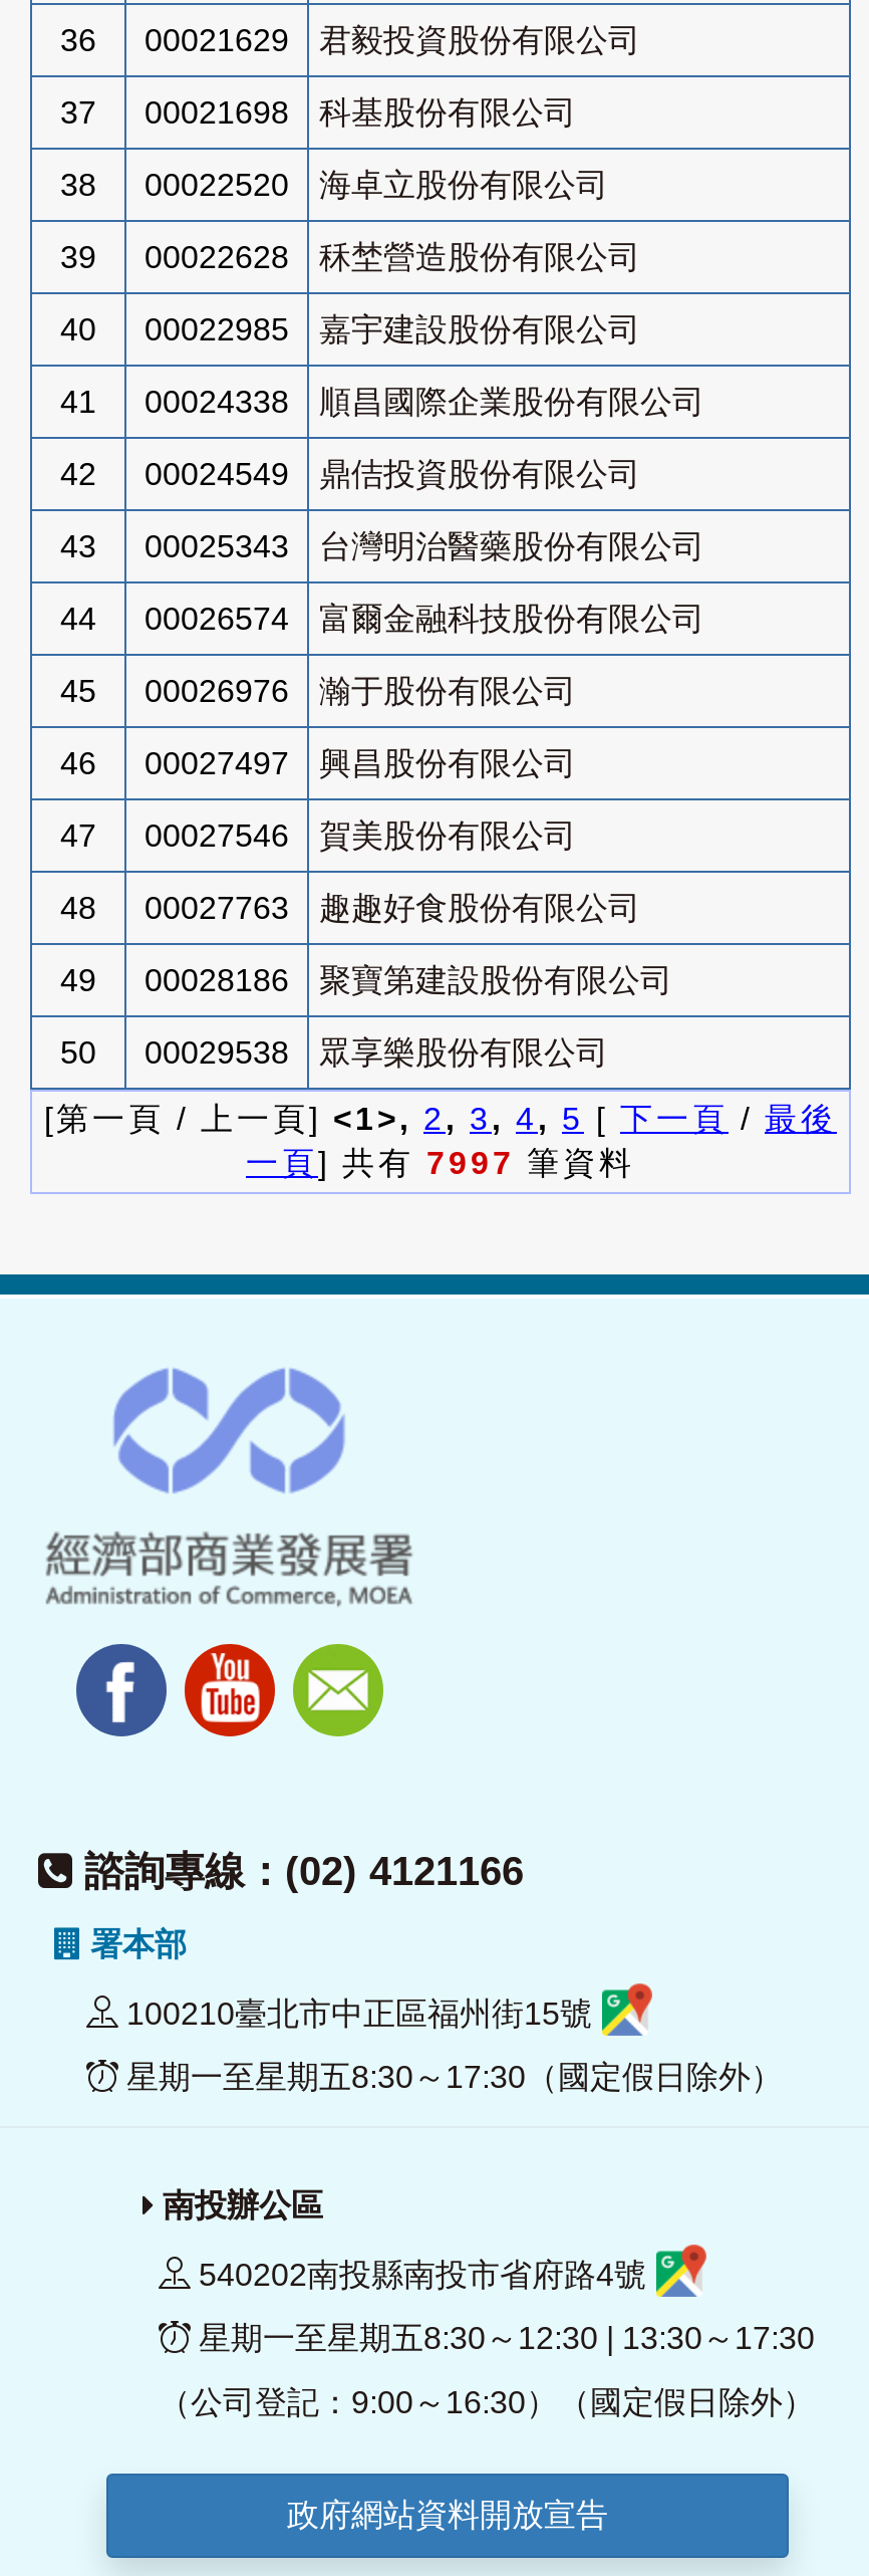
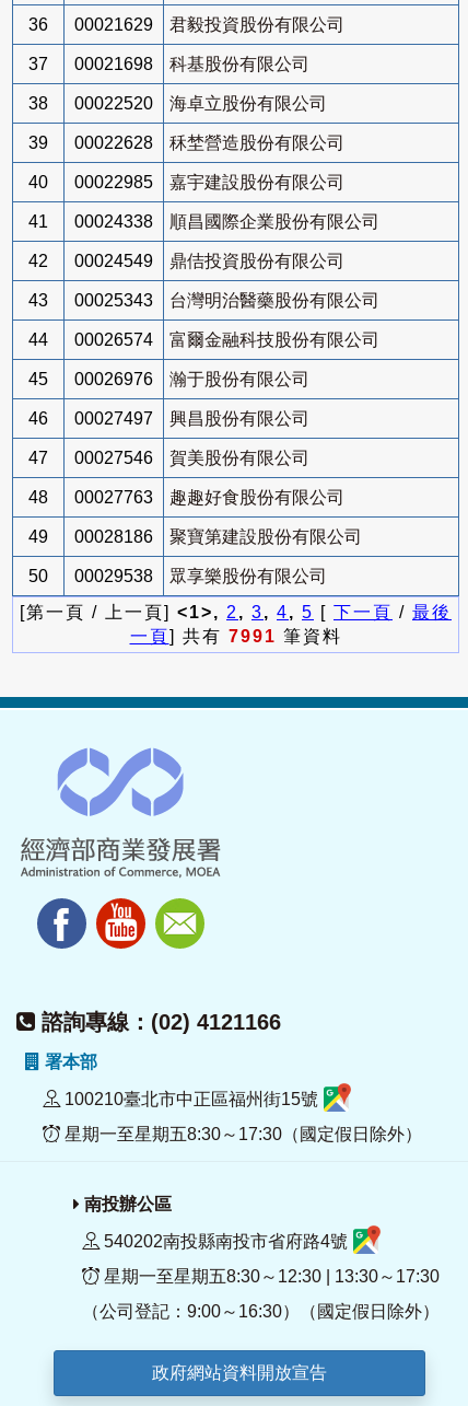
[246,1146,635,1180] 一頁] 共有7997筆資料 -> [130,627,342,645] 一頁] 共有7991筆資料

